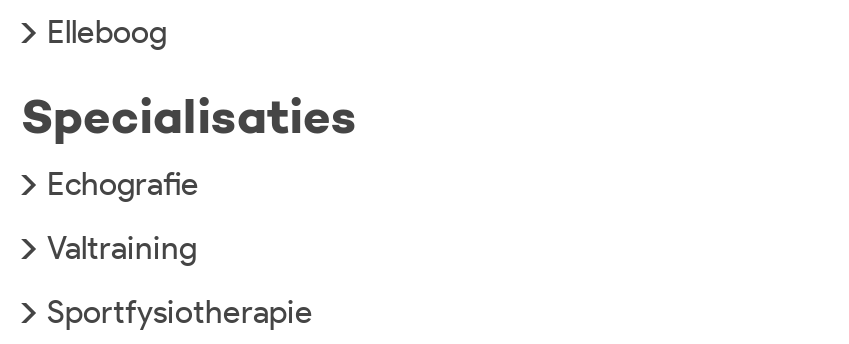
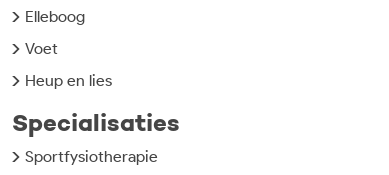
none -> [25,39,112,90] Voet | Heup en lies
moved [21,89,357,145] -> [12,109,180,137]: Specialisaties
[47,165,199,267] Echografie | Valtraining -> none

